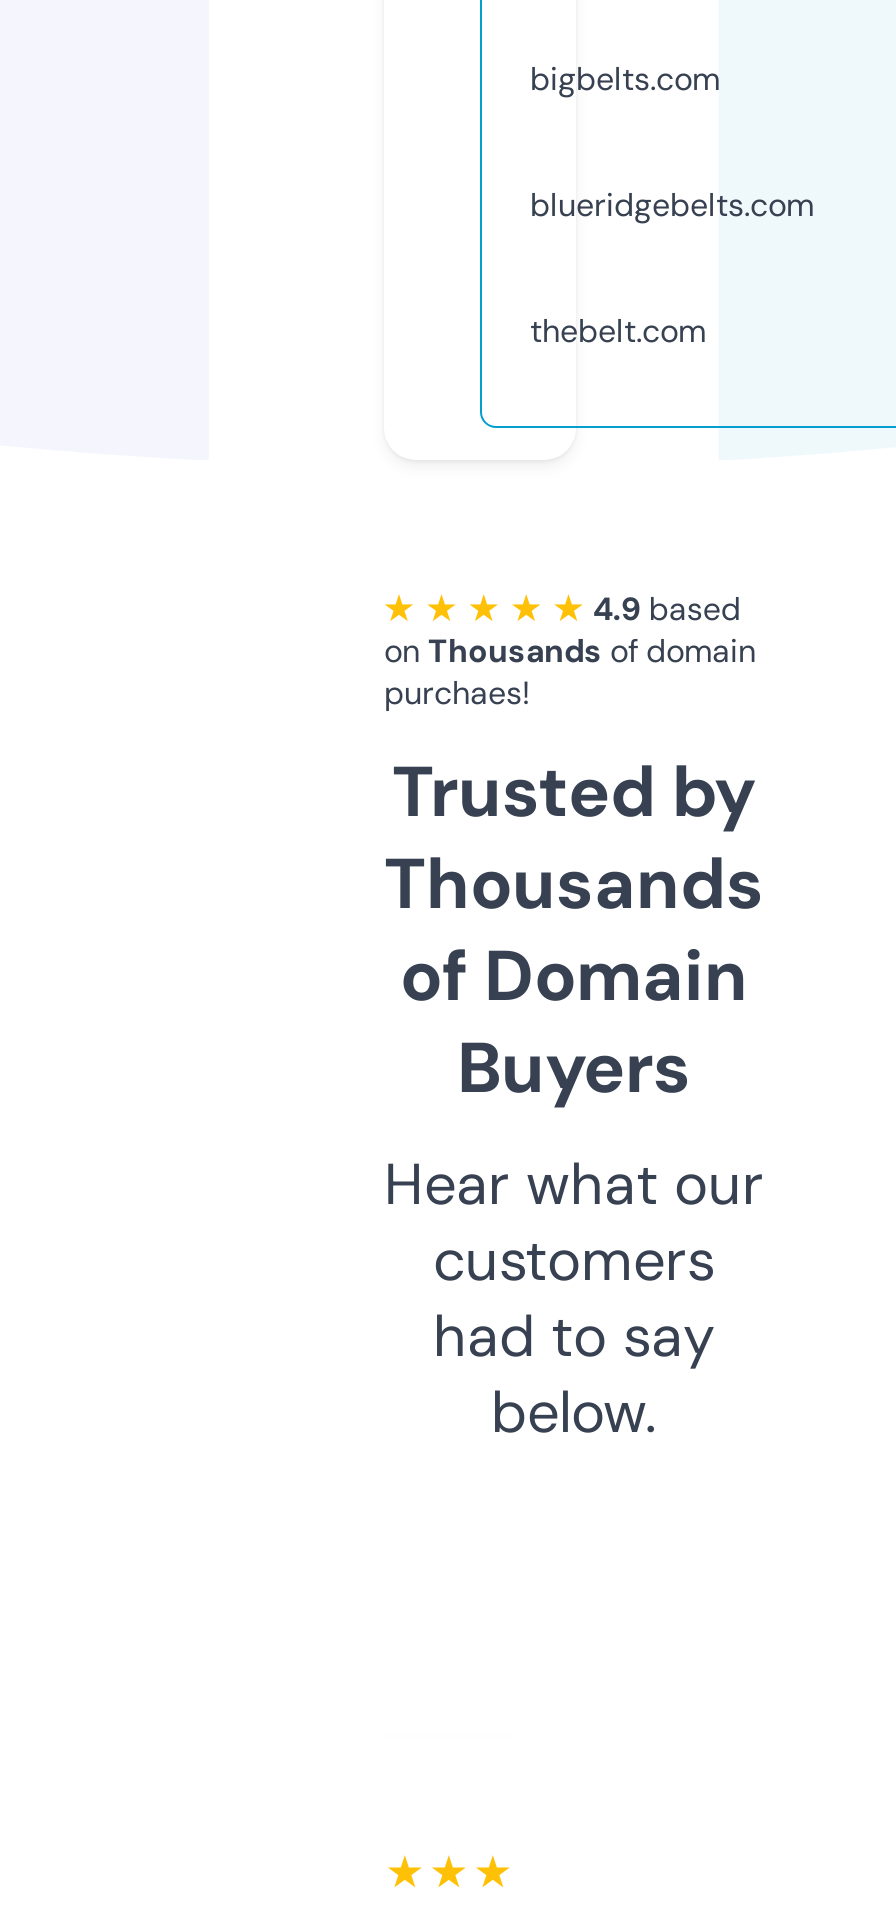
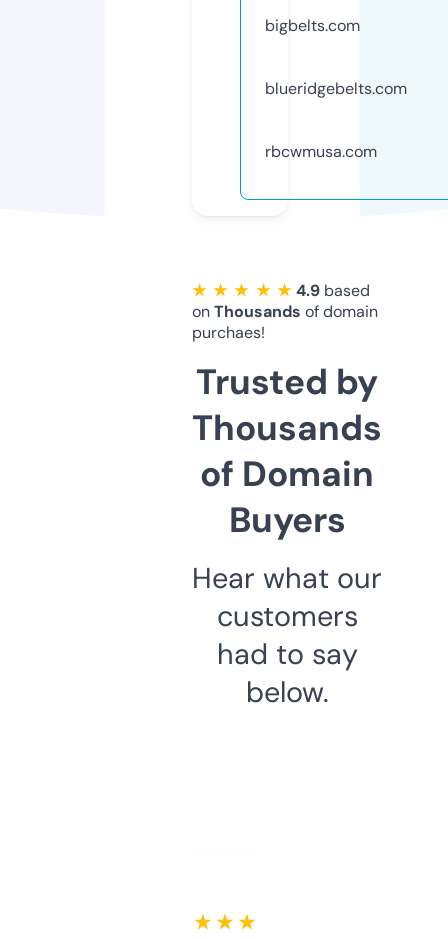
[530,310,706,352] thebelt.com -> [265,141,377,162] rbcwmusa.com

